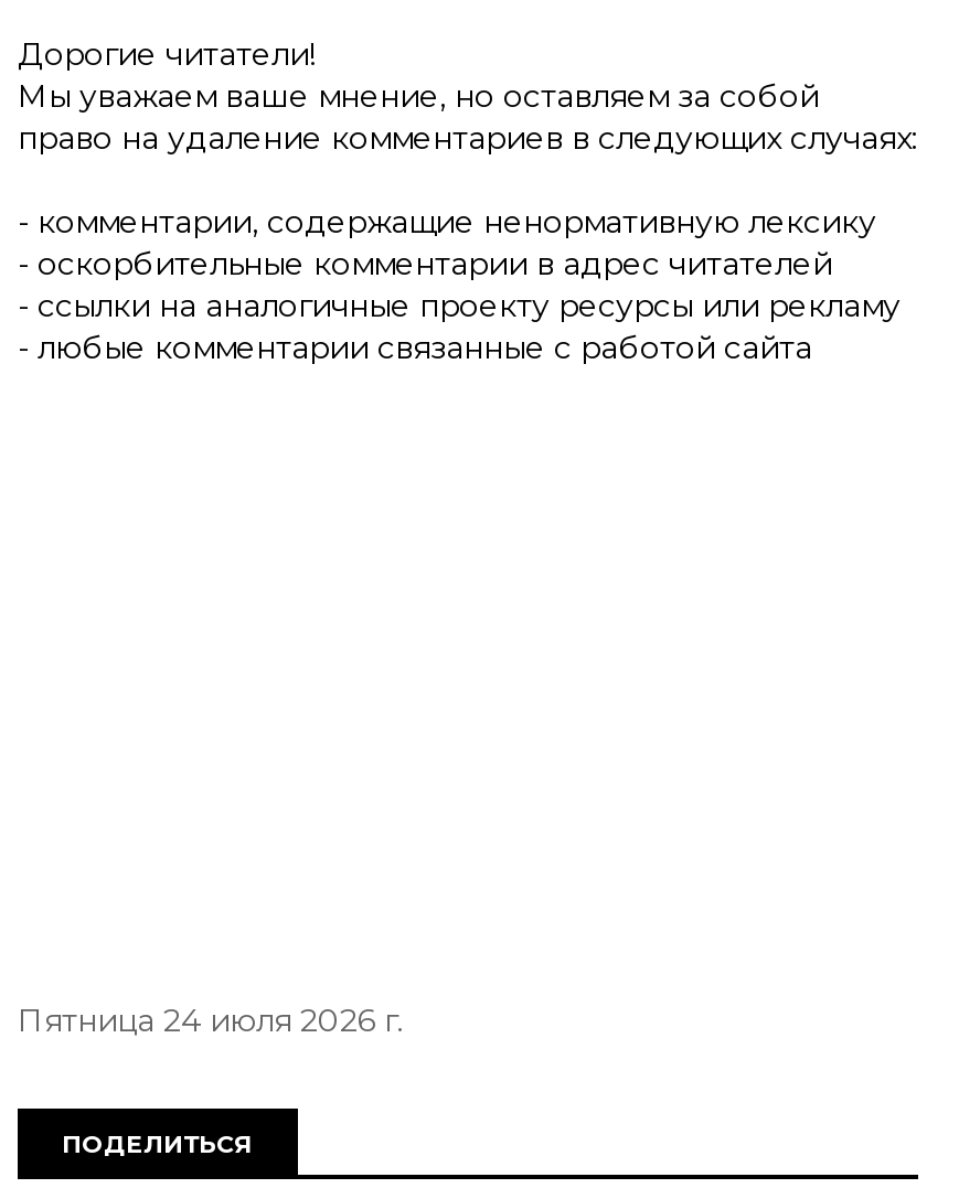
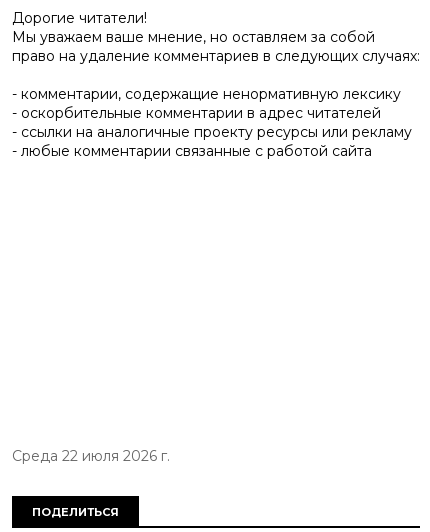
[18,1000,404,1040] Пятница 24 июля 2026 г. -> [12,447,170,465] Среда 22 июля 2026 г.

